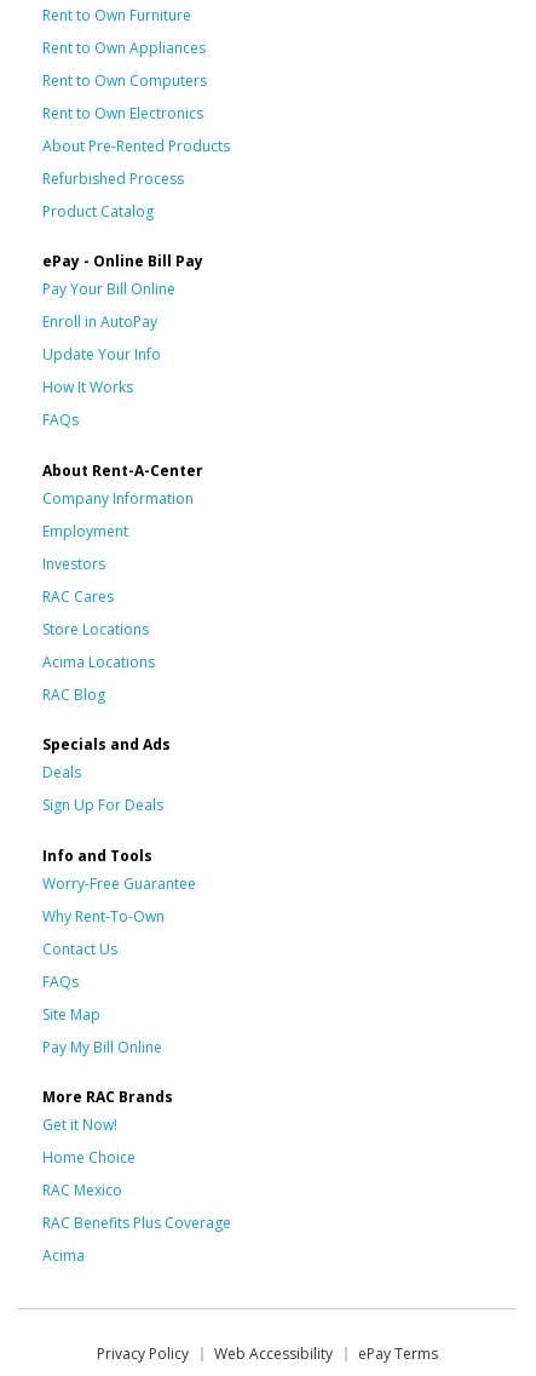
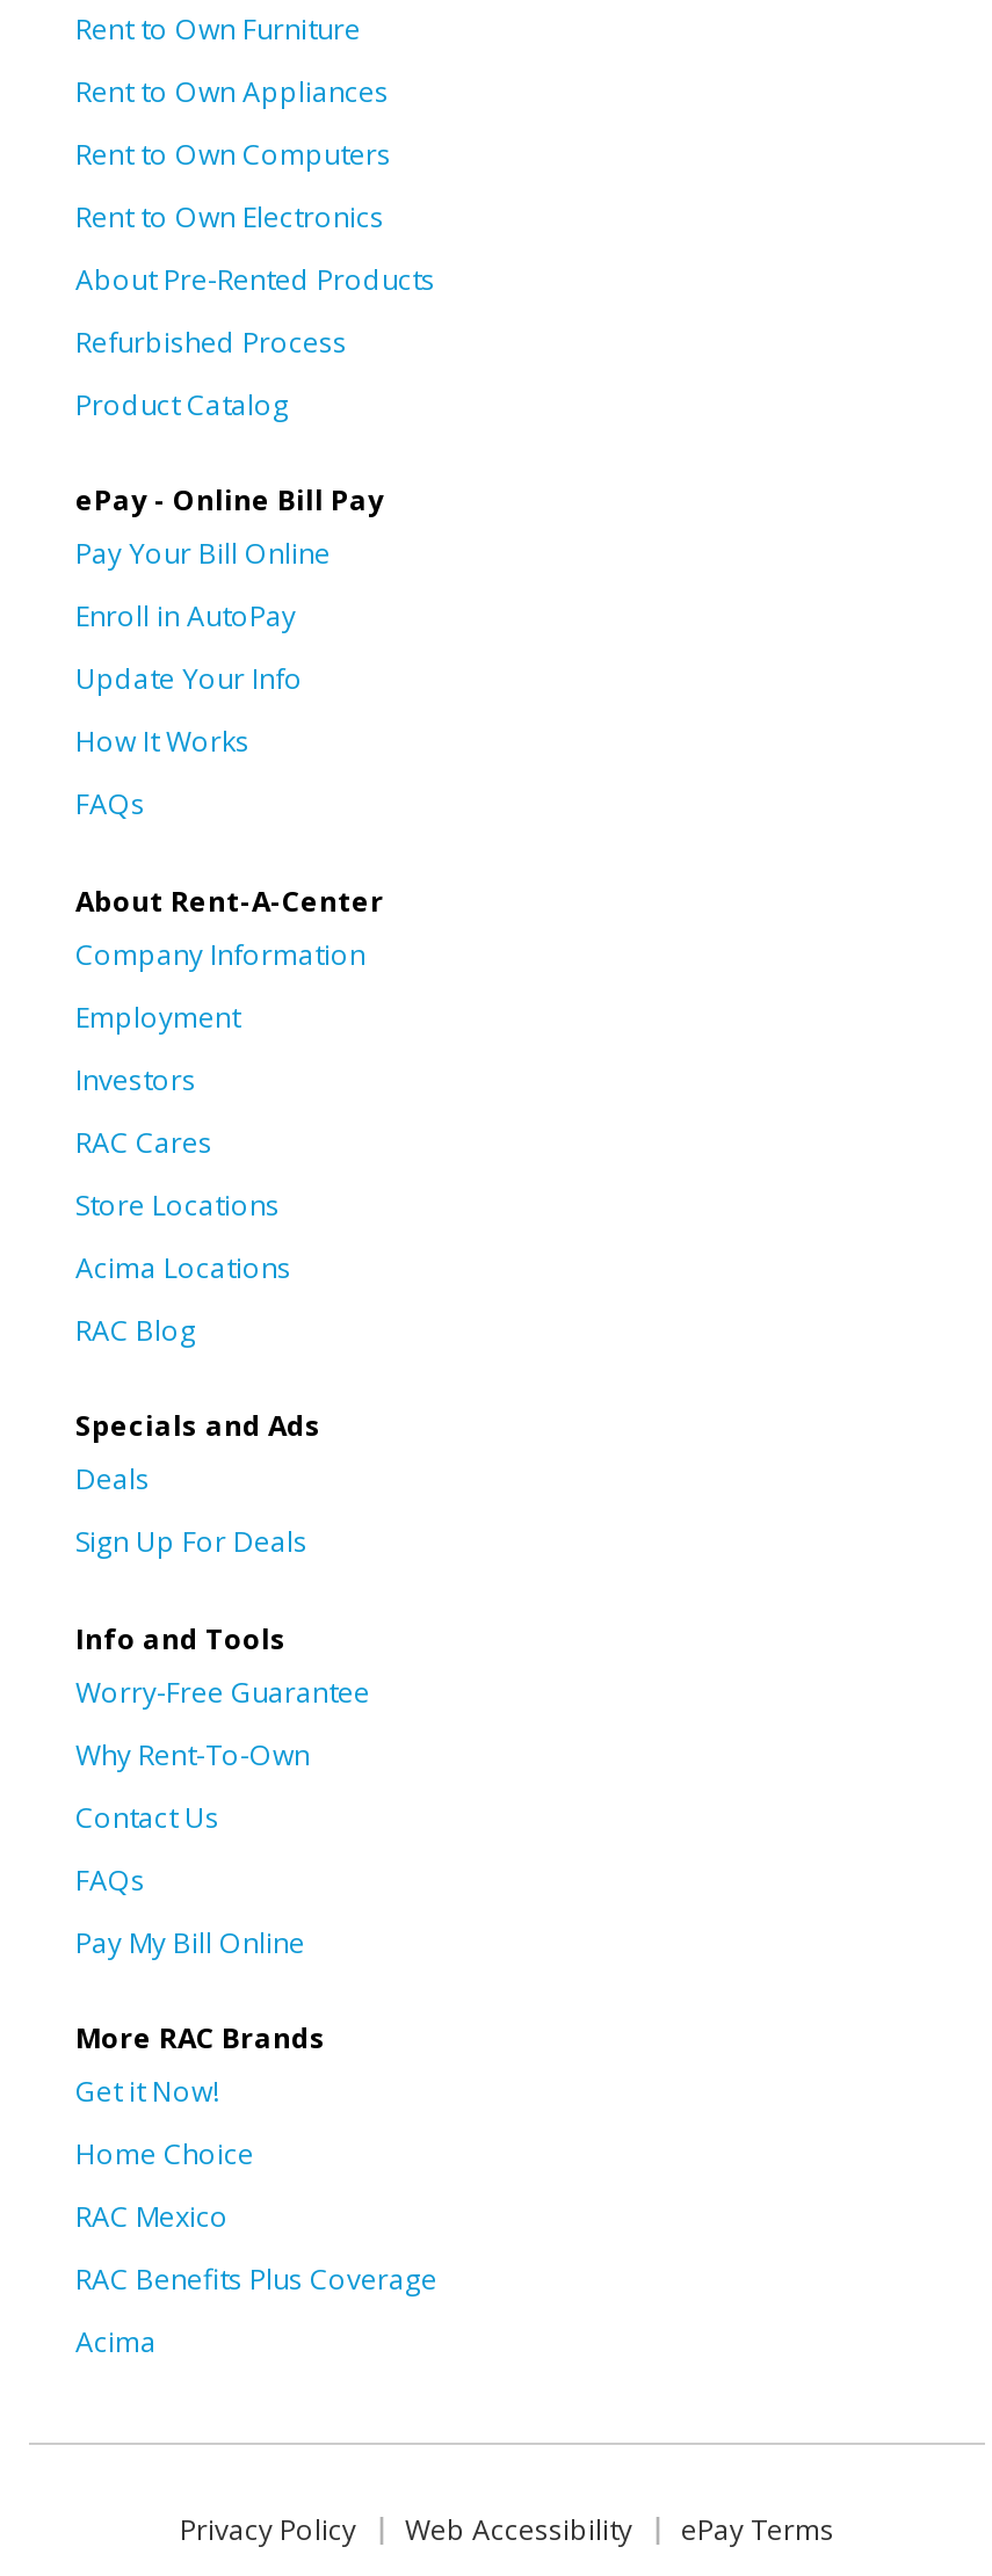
[42,1005,100,1025] Site Map -> none

